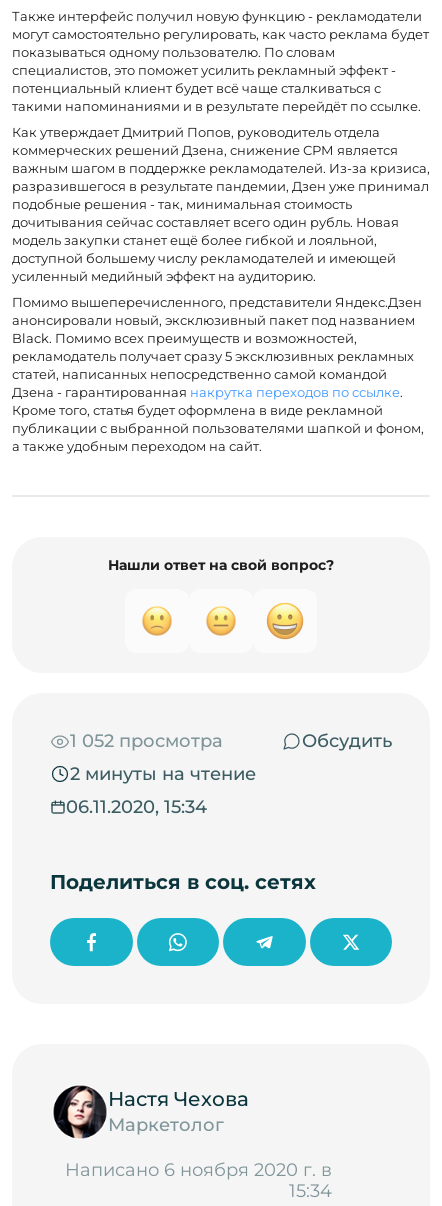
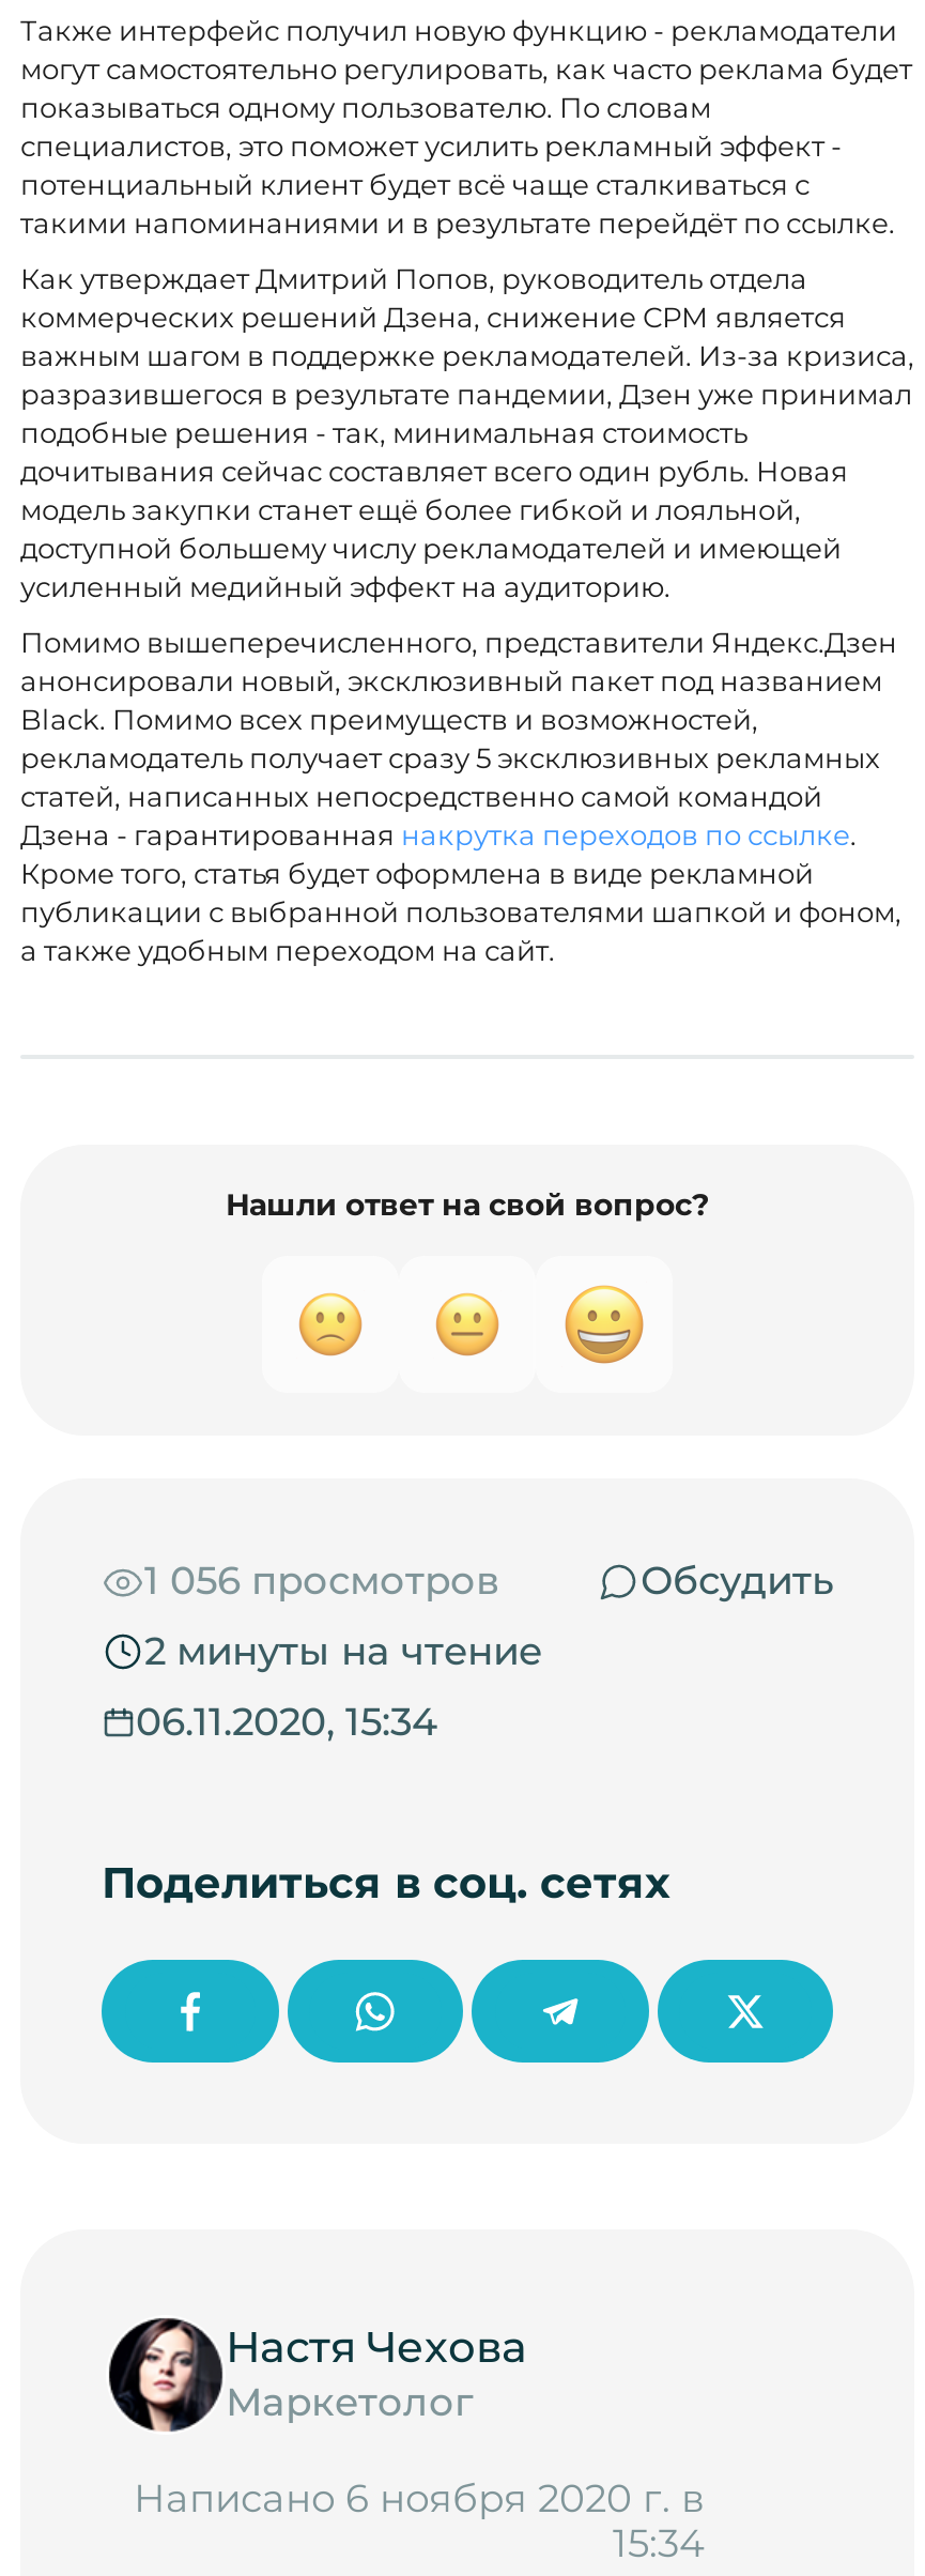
[70,730,223,752] 1 052 просмотра -> [144,1558,499,1605] 1 056 просмотров

